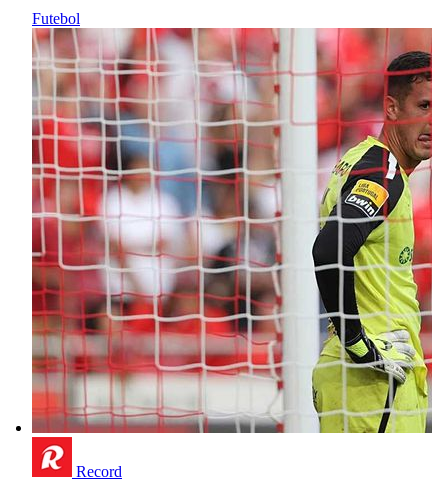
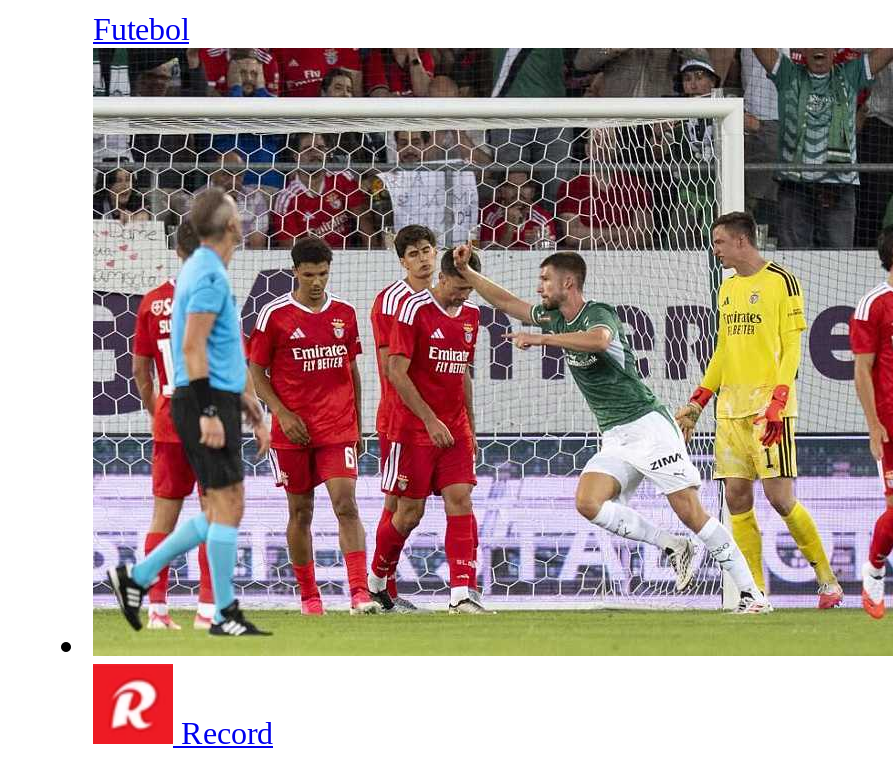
[31,27,429,434] [image] -> [91,46,887,658] [image]

